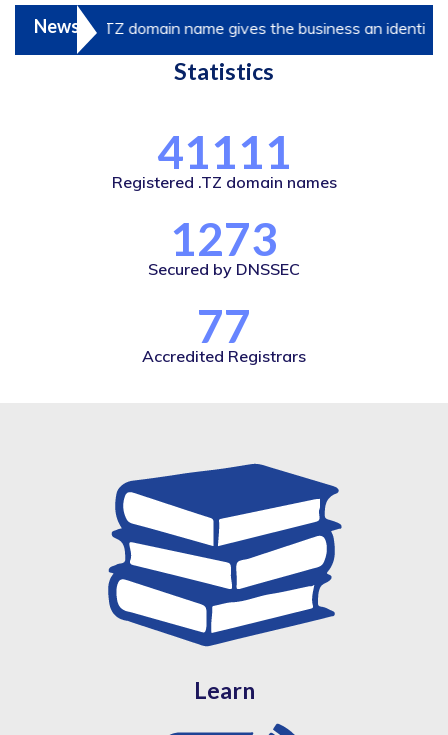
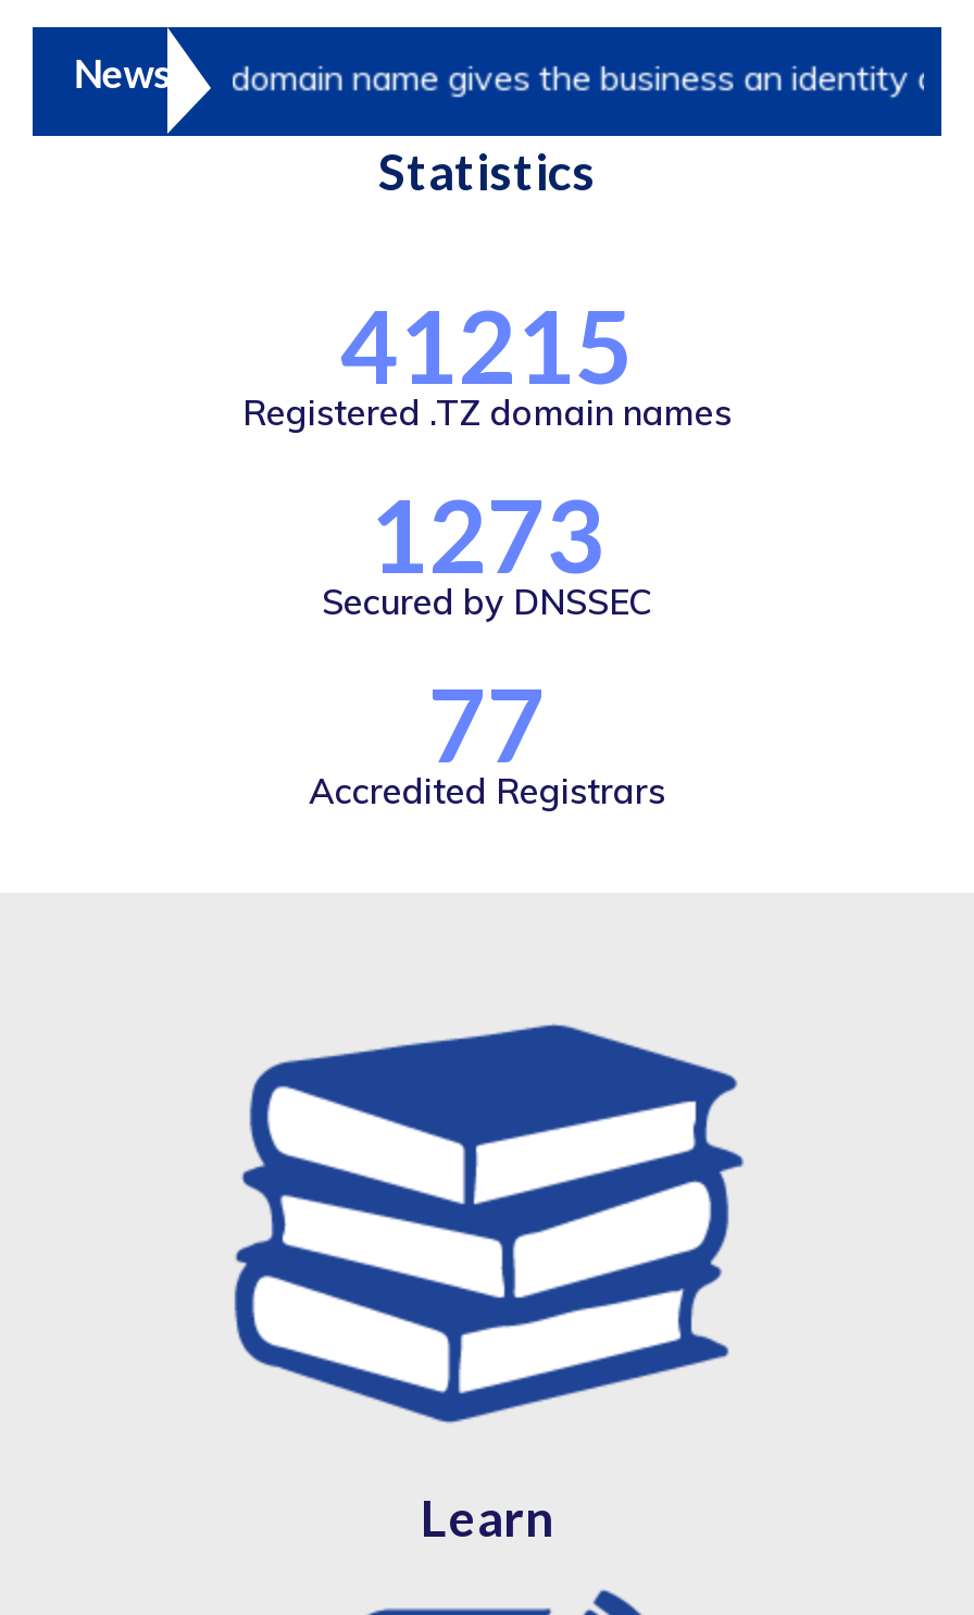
[156,124,291,179] 41111 -> [340,286,634,406] 41215

